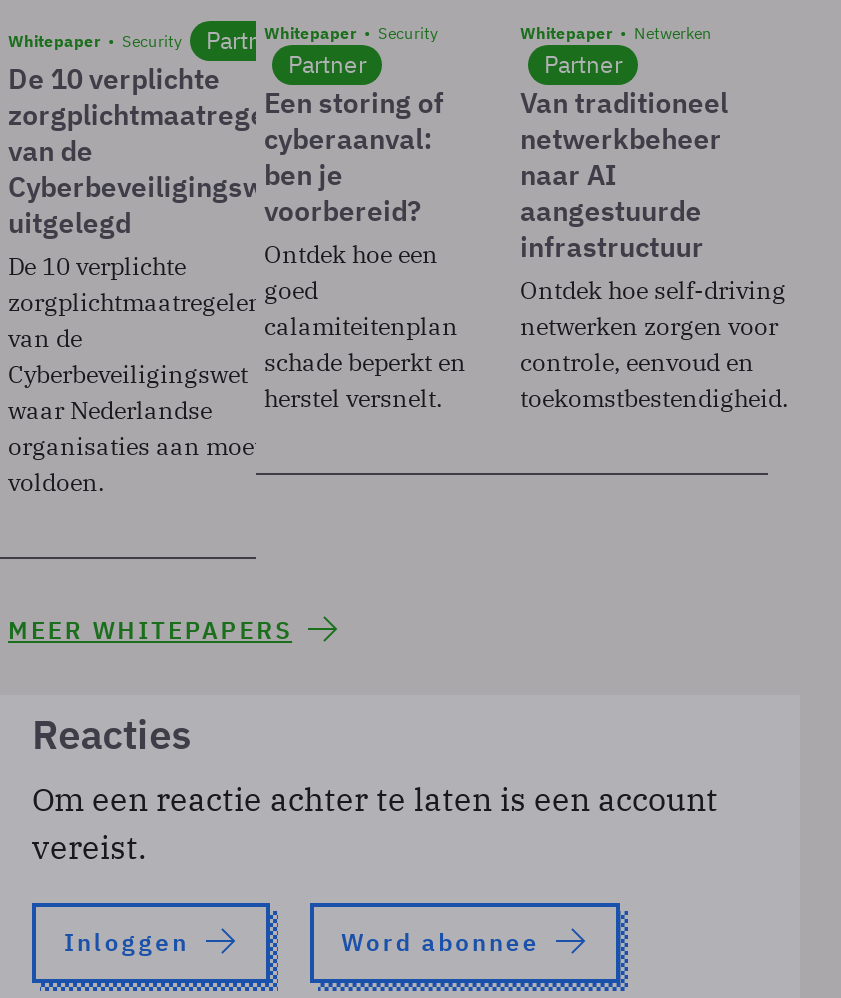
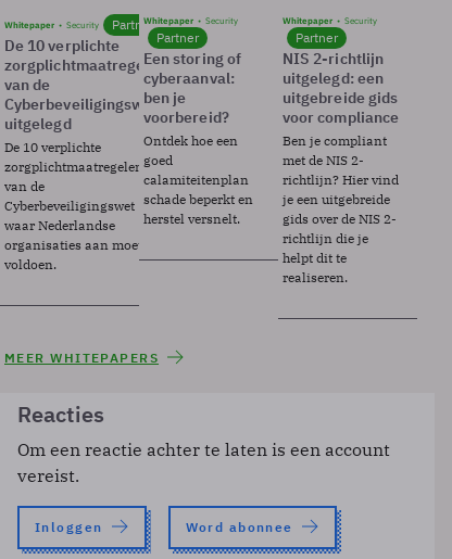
[634,22,712,42] Netwerken -> [344,15,377,26] Security
[520,84,788,412] Van traditioneel | netwerkbeheer | naar AI | aangestuurde | infrastructuur | Ontdek hoe self-driving | netwerken zorgen voor | controle, eenvoud en | toekomstbestendigheid. -> [282,48,399,285] NIS 2-richtlijn | uitgelegd: een | uitgebreide gids | voor compliance | Ben je compliant | met de NIS 2- | richtlijn? Hier vind | je een uitgebreide | gids over de NIS 2- | richtlijn die je | helpt dit te | realiseren.

